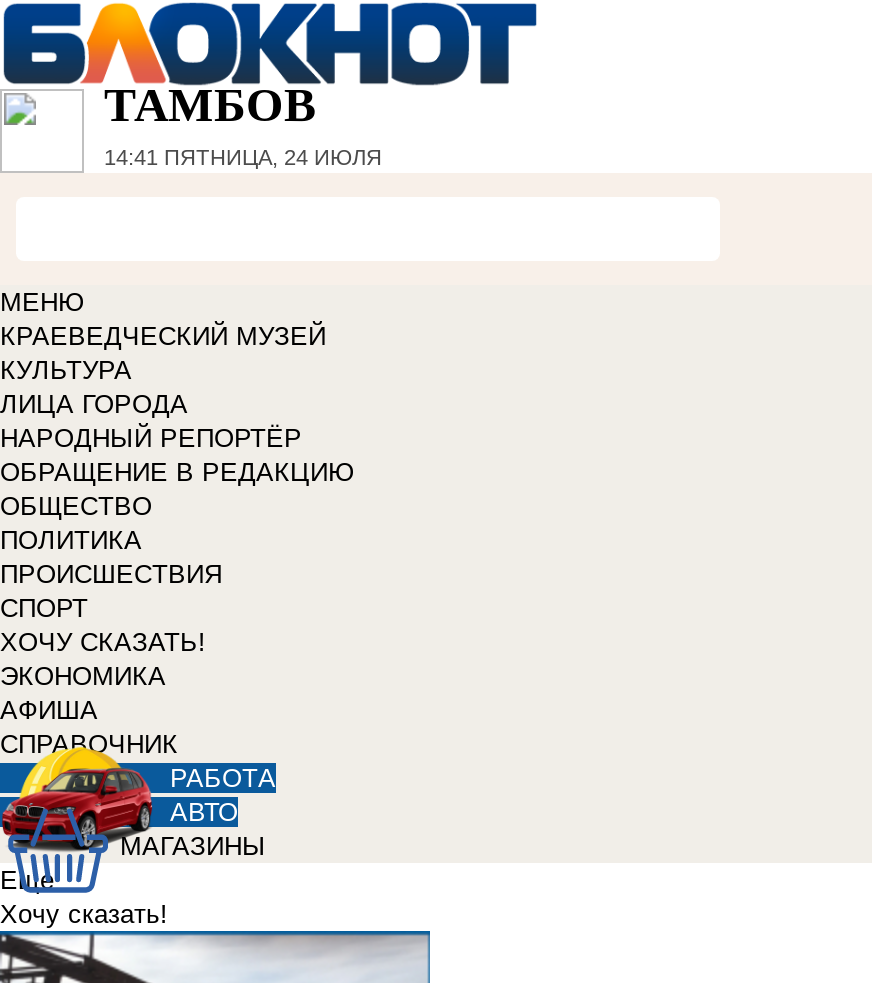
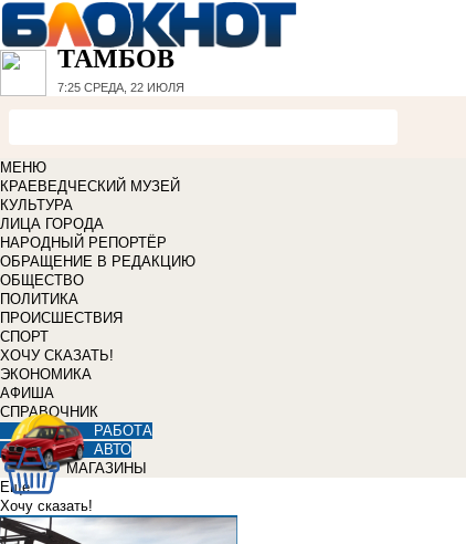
[104,146,382,170] 14:41 ПЯТНИЦА, 24 ИЮЛЯ -> [57,81,184,94] 7:25 СРЕДА, 22 ИЮЛЯ

